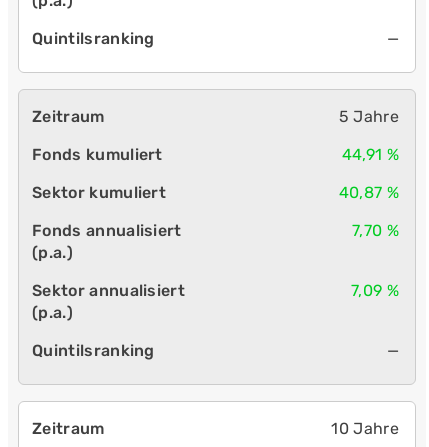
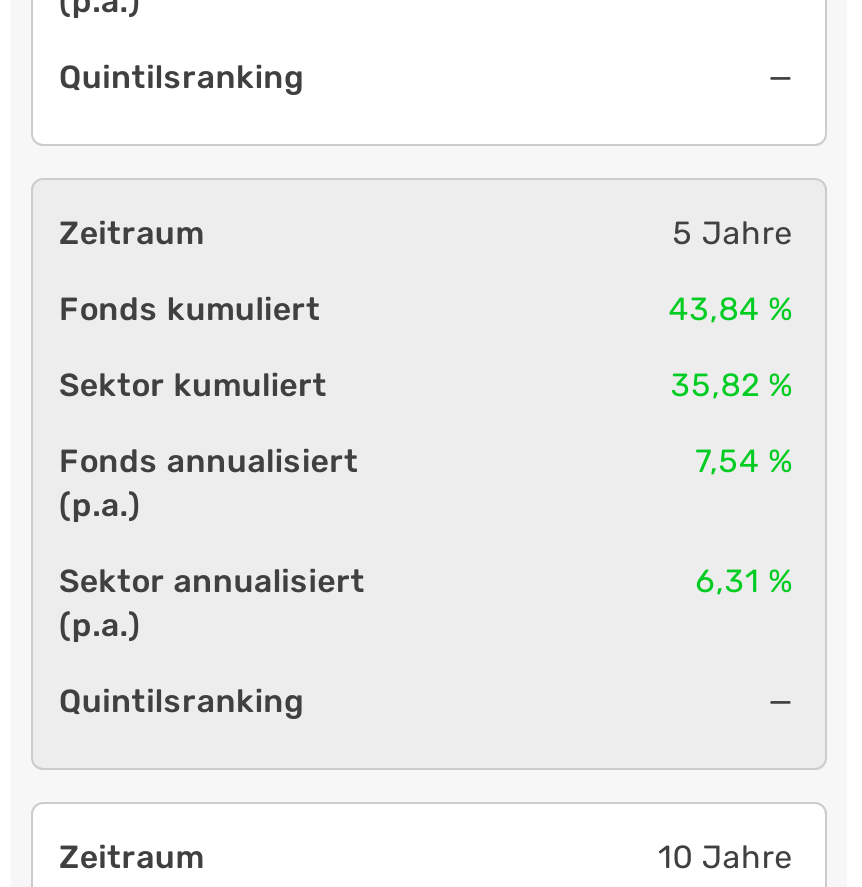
[342,145,399,164] 44,91 % -> [669,289,793,327] 43,84 %
[339,183,399,202] 40,87 % -> [671,365,793,403] 35,82 %
[352,221,399,240] 7,70 % -> [695,441,793,479] 7,54 %
[351,281,399,300] 7,09 % -> [695,561,793,599] 6,31 %

